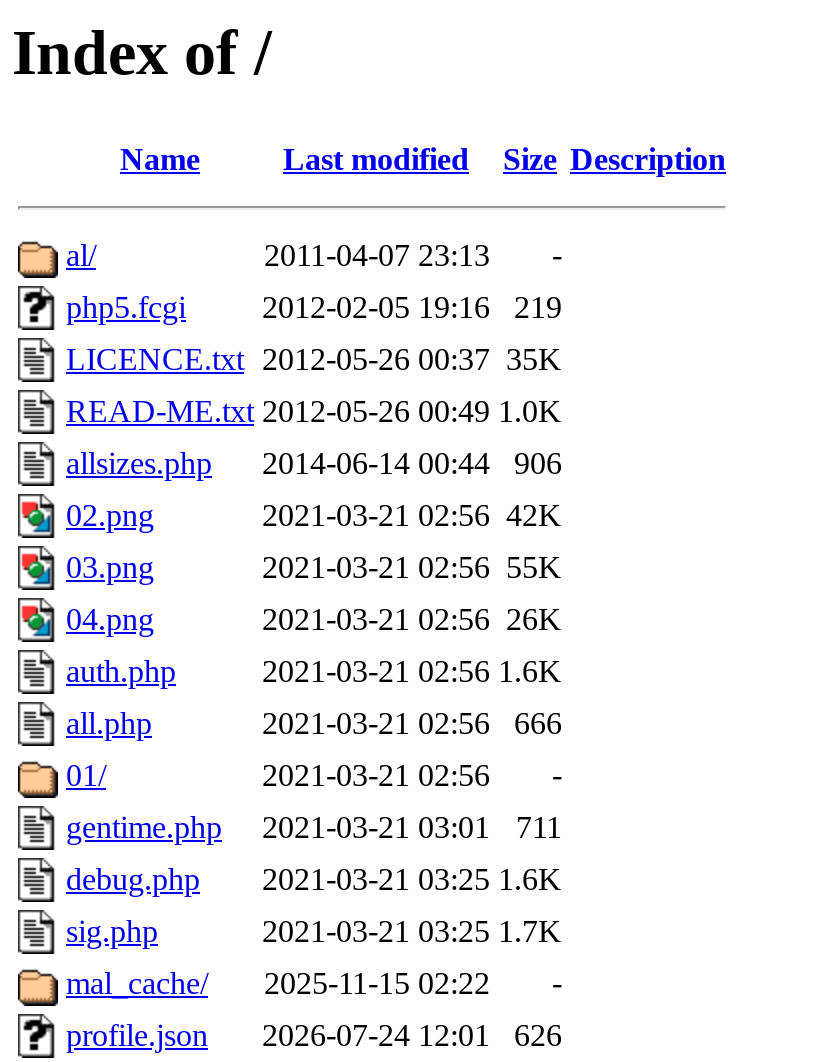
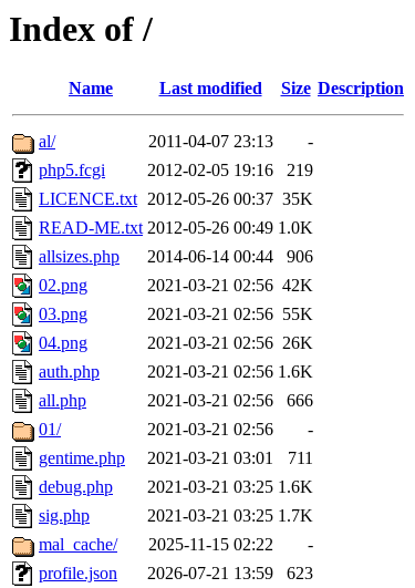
[262,1019,490,1053] 2026-07-24 12:01 -> [147,564,273,583] 2026-07-21 13:59
[514,1019,562,1053] 626 -> [287,564,313,583] 623

